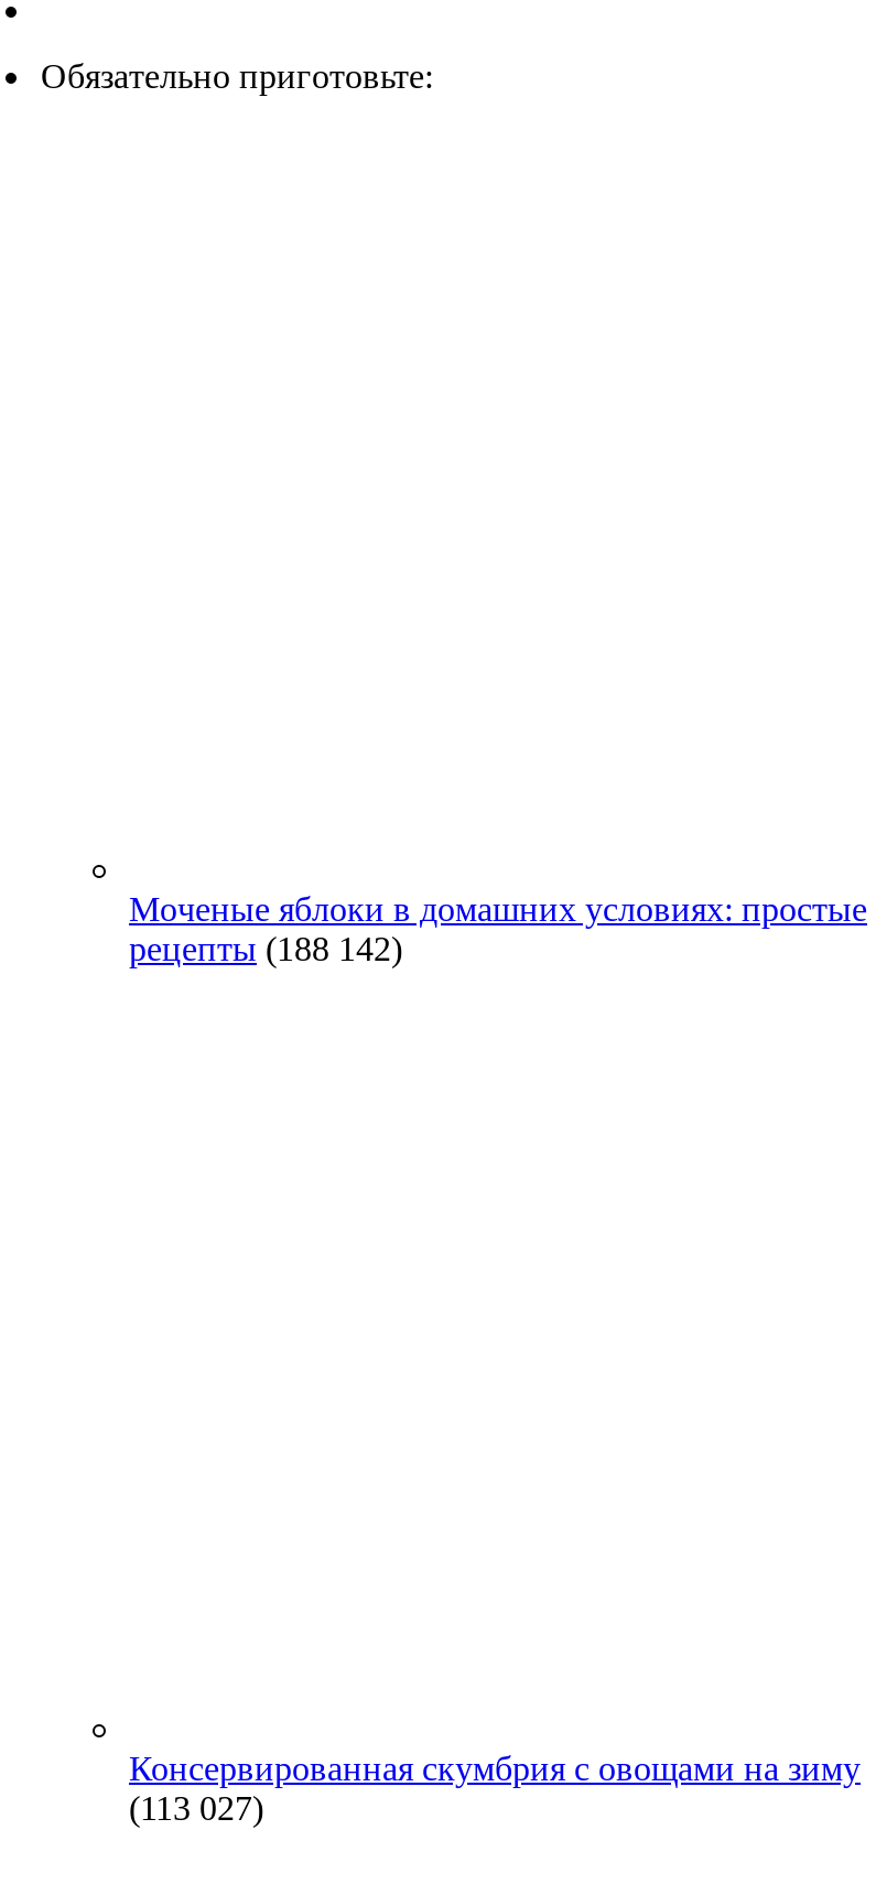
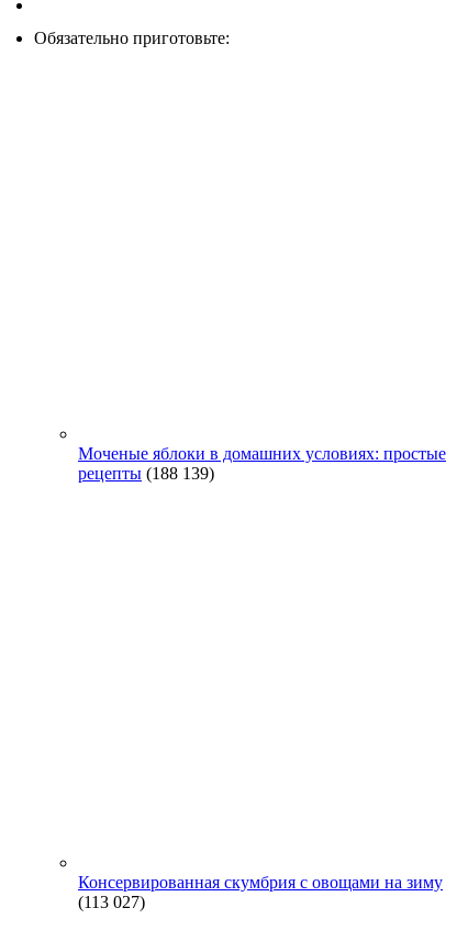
[129,930,402,968] рецепты (188 142) -> [78,464,214,483] рецепты (188 139)

